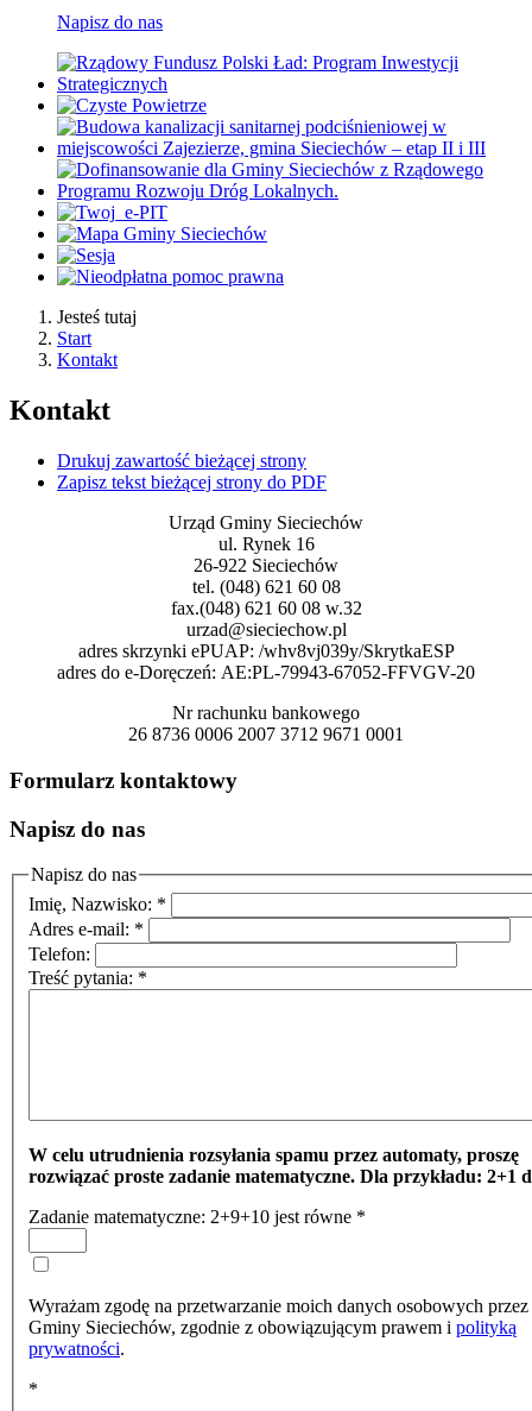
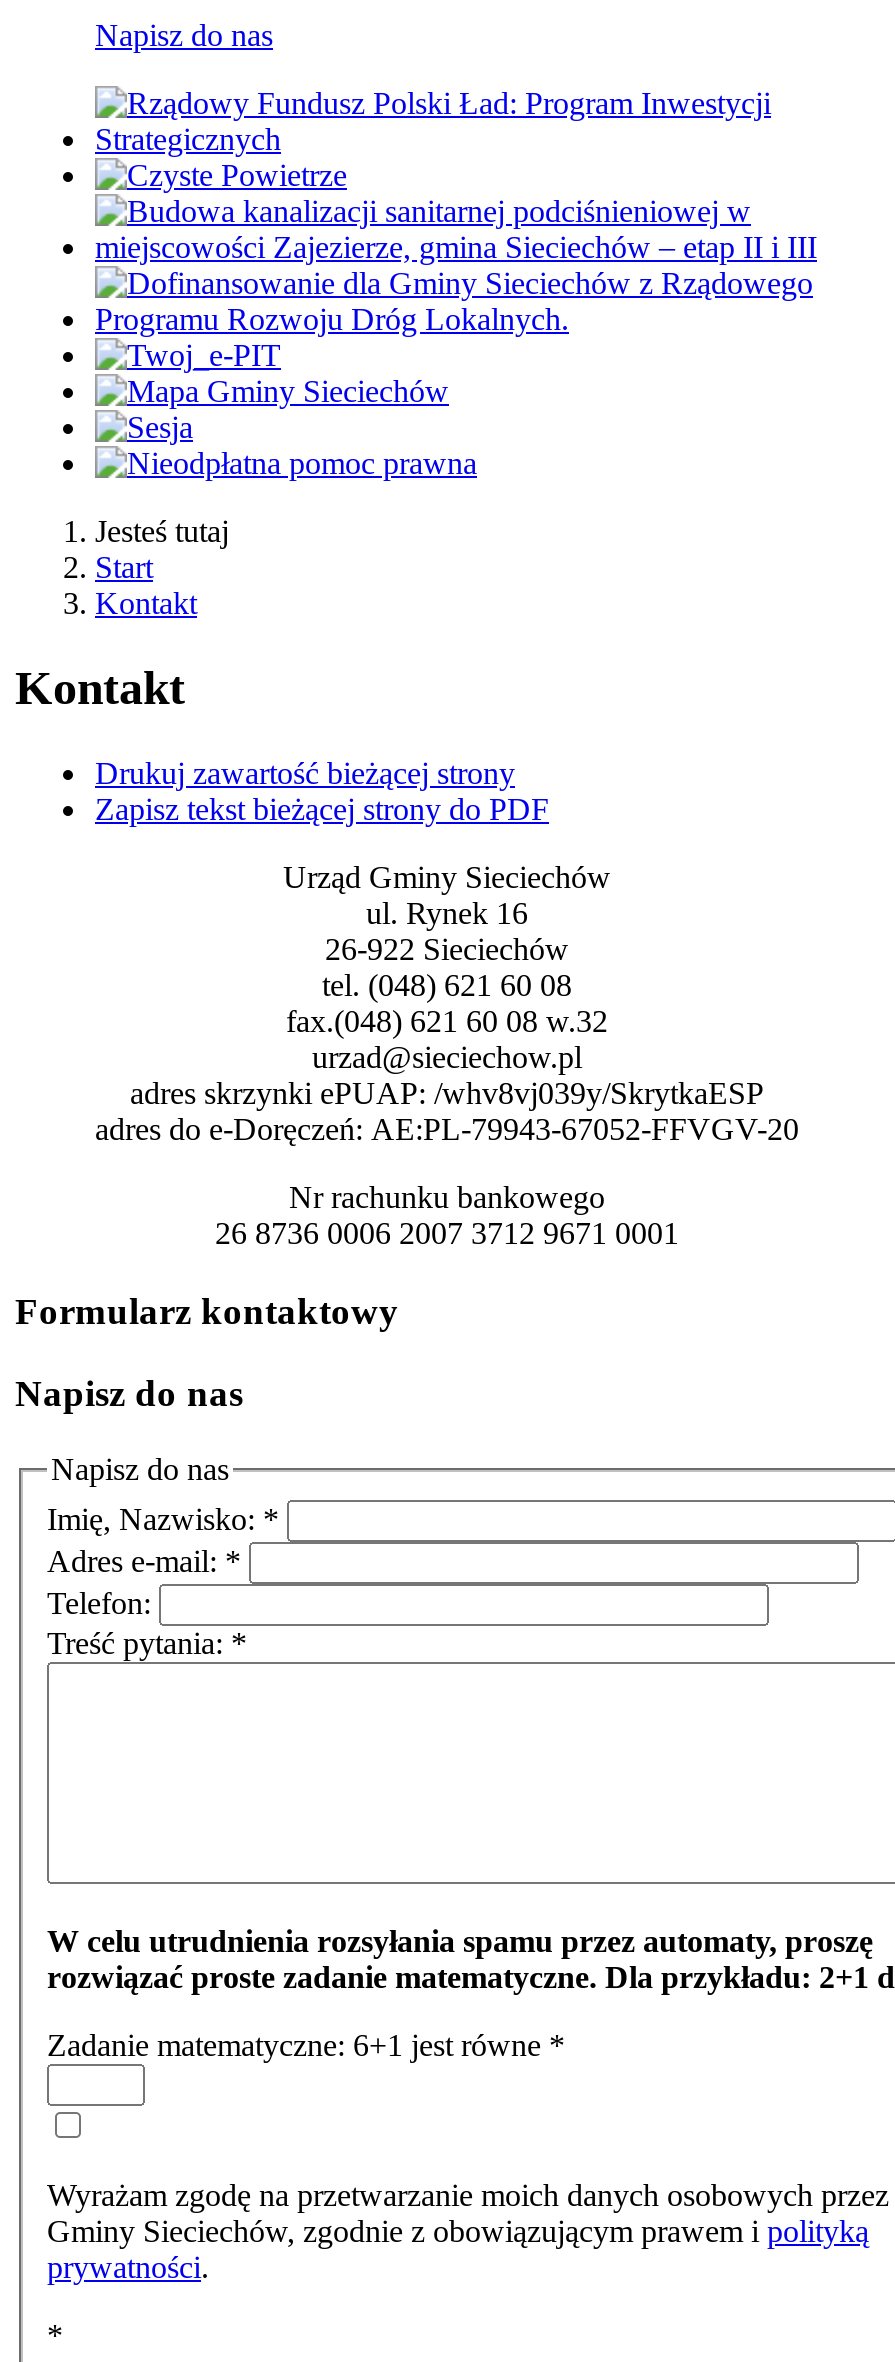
[28,1206,366,1227] Zadanie matematyczne: 2+9+10 jest równe * -> [47,2028,565,2062] Zadanie matematyczne: 6+1 jest równe *

